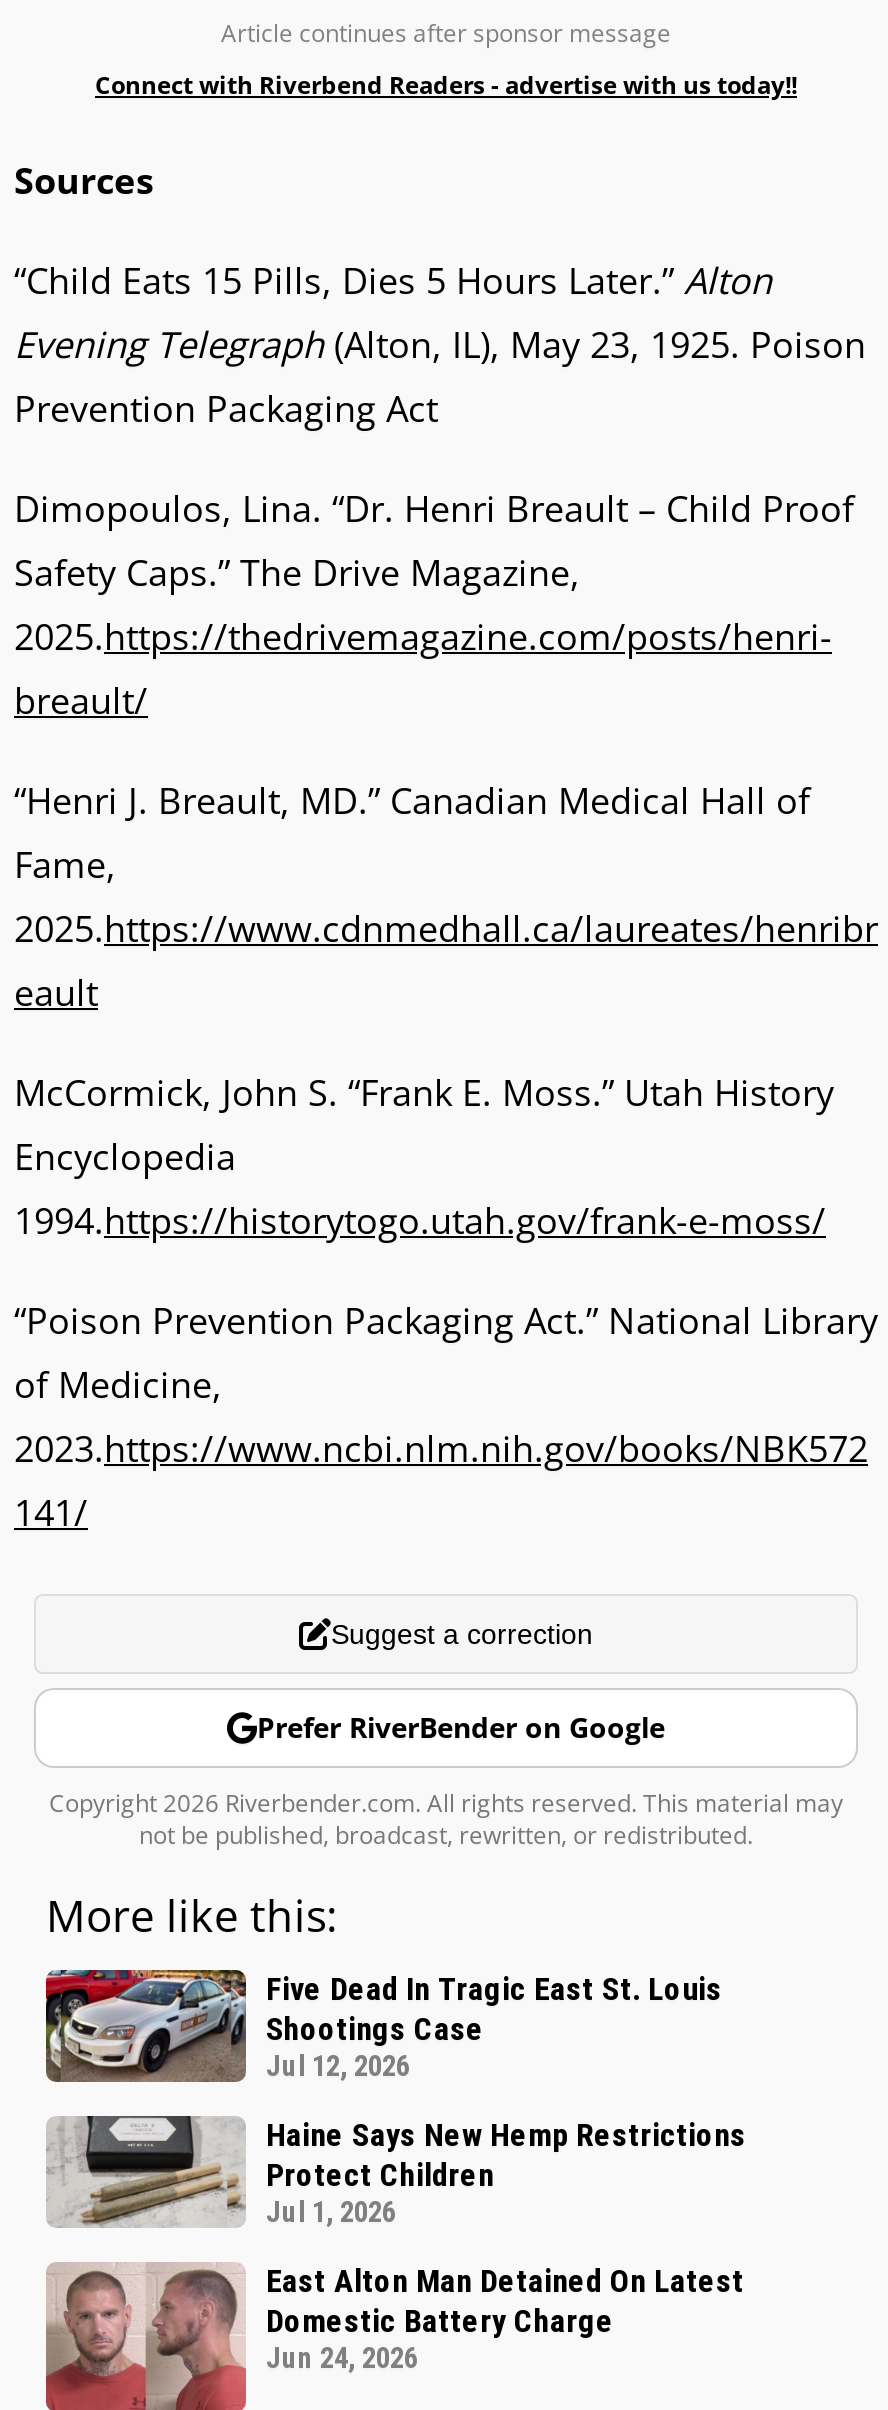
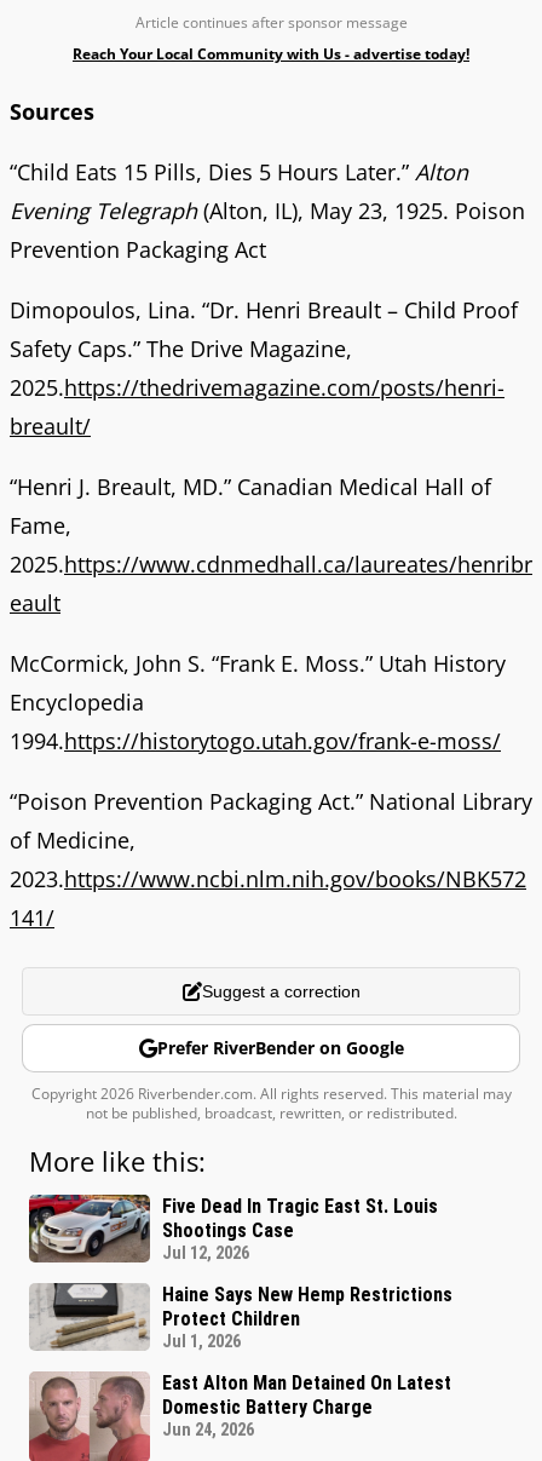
[95,67,797,101] Connect with Riverbend Readers - advertise with us today!! -> [73,43,469,64] Reach Your Local Community with Us - advertise today!

